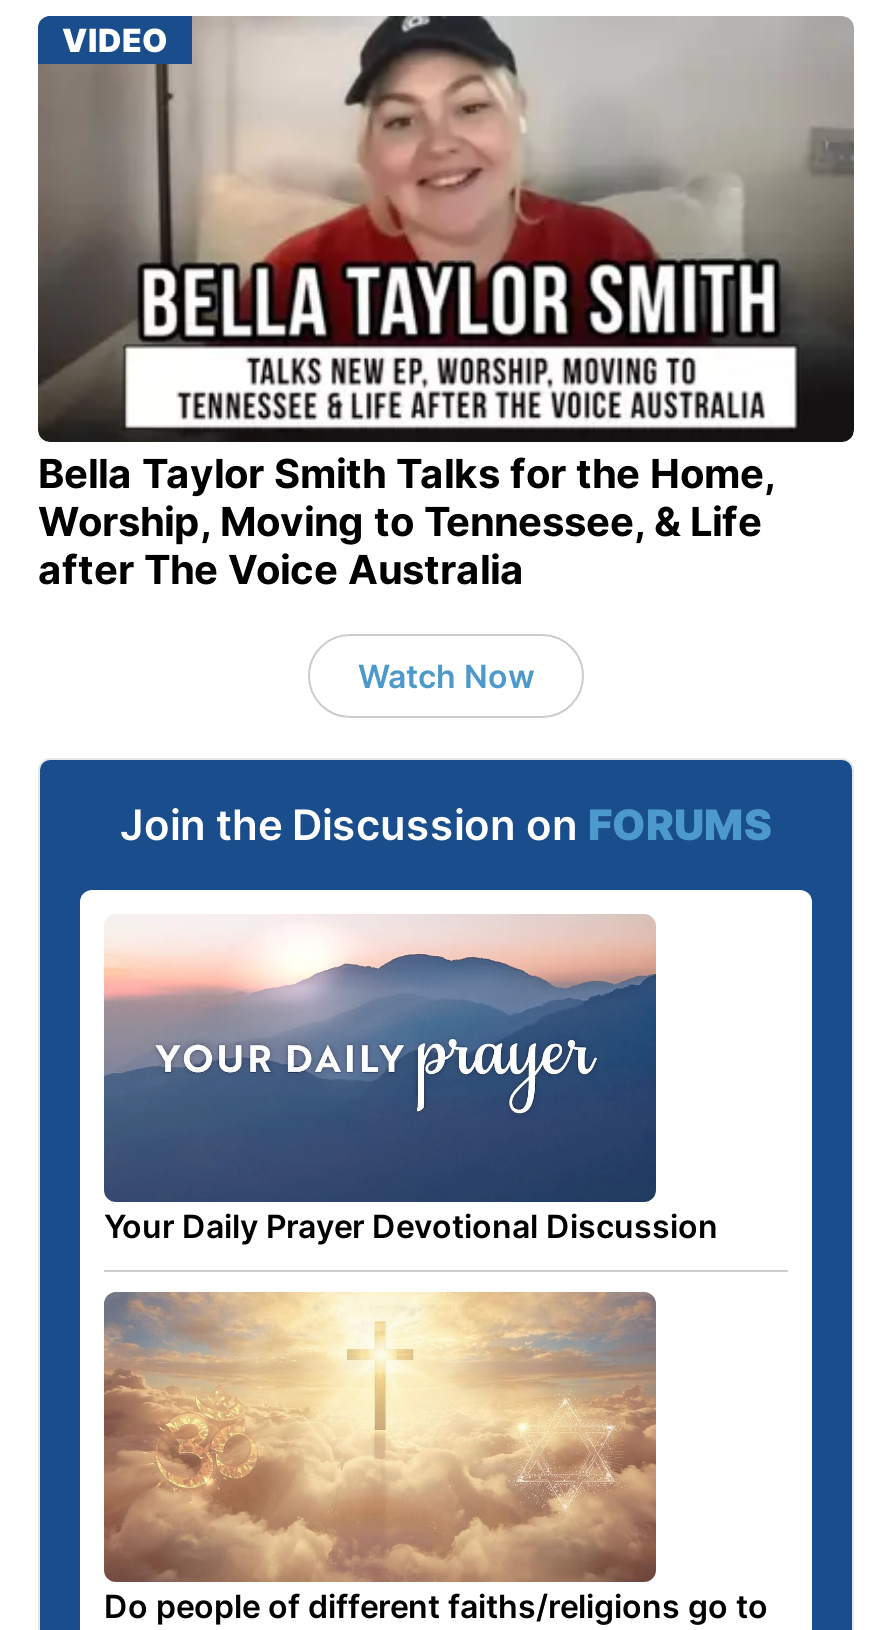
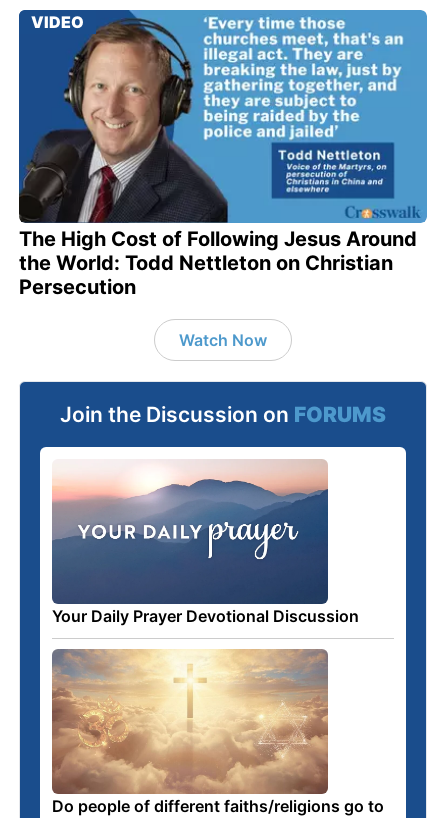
[36,14,856,593] [image] | Bella Taylor Smith Talks for the Home, | Worship, Moving to Tennessee, & Life | after The Voice Australia -> [18,9,428,299] [image] | The High Cost of Following Jesus Around | the World: Todd Nettleton on Christian | Persecution

